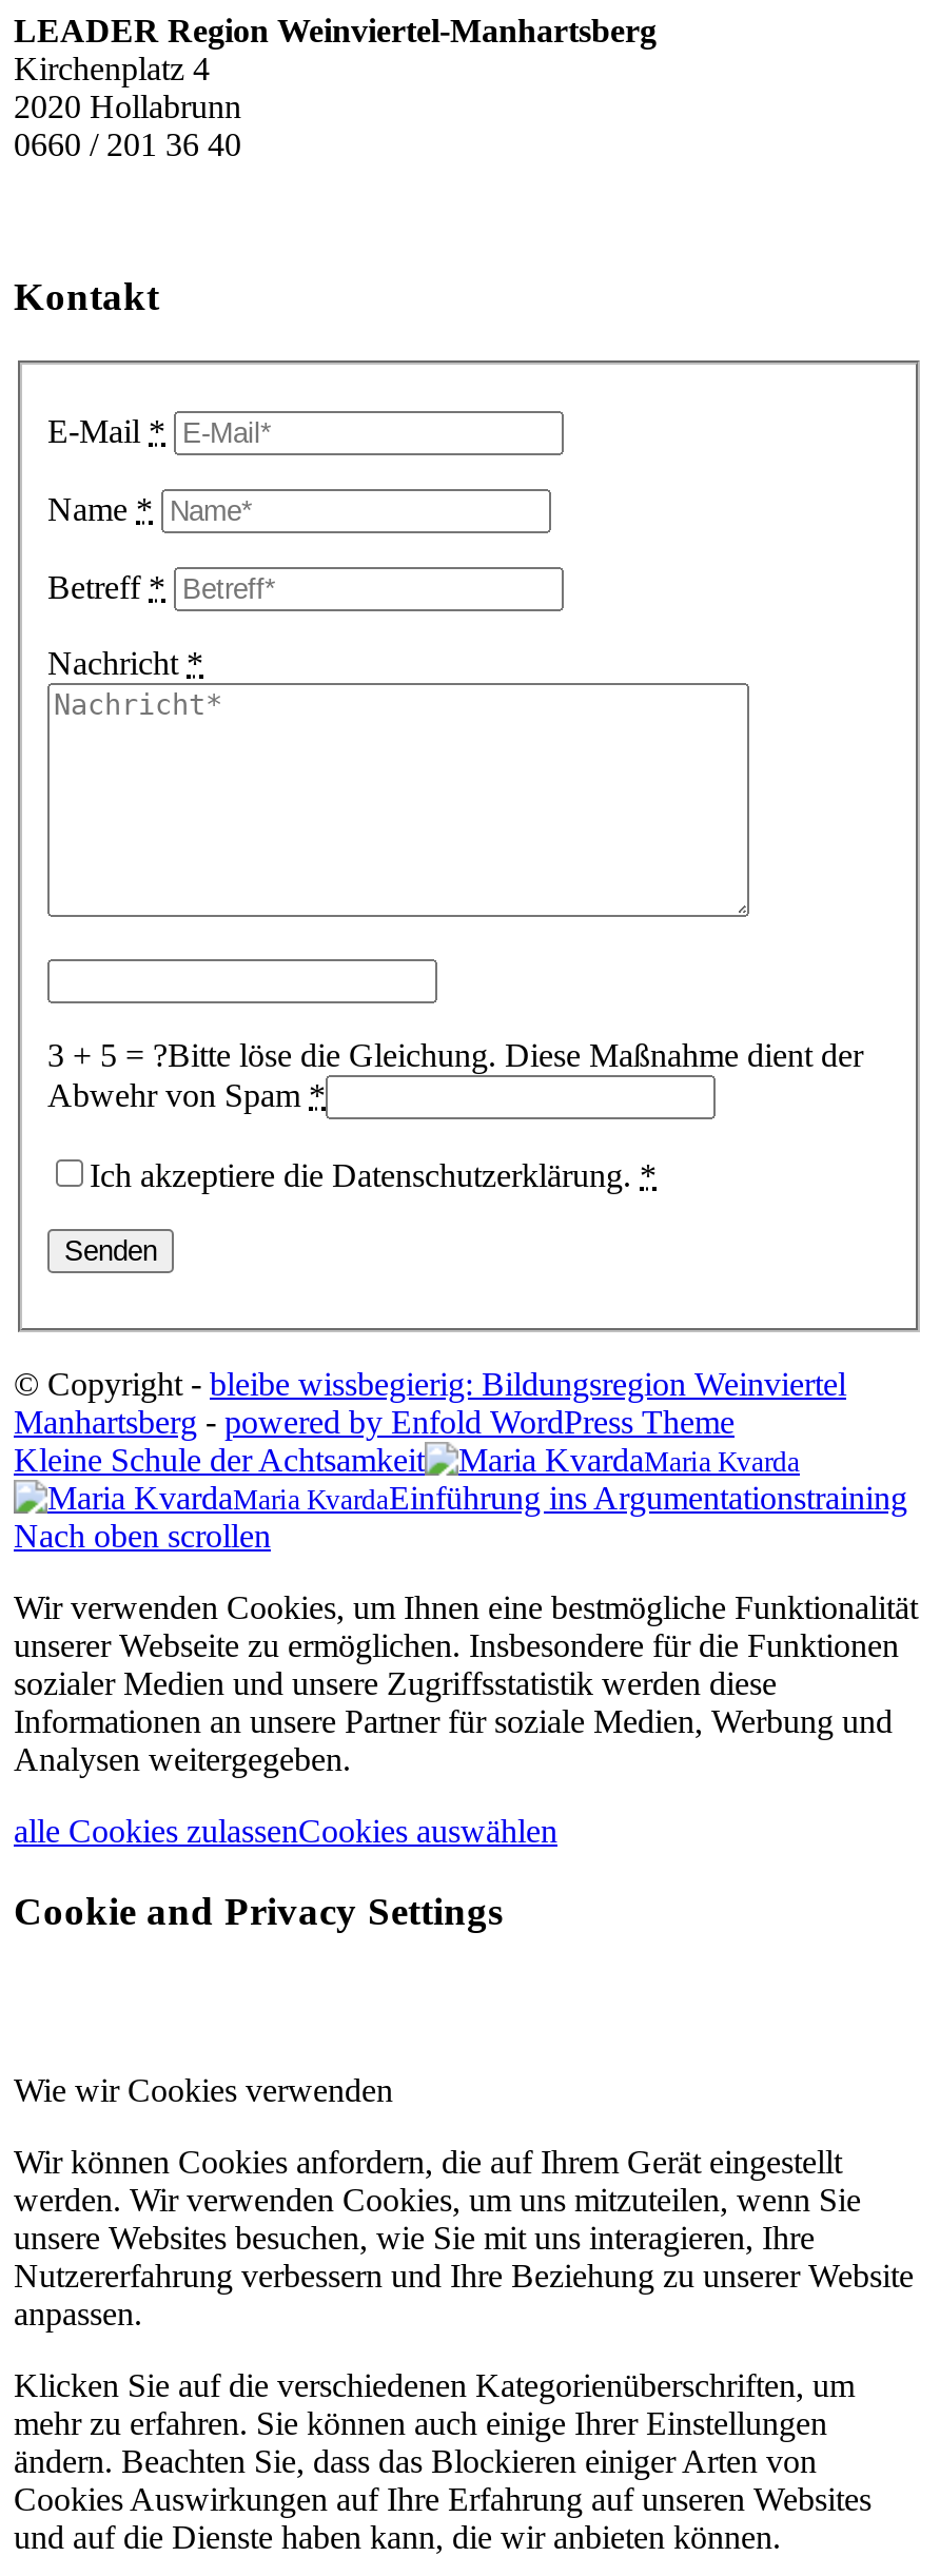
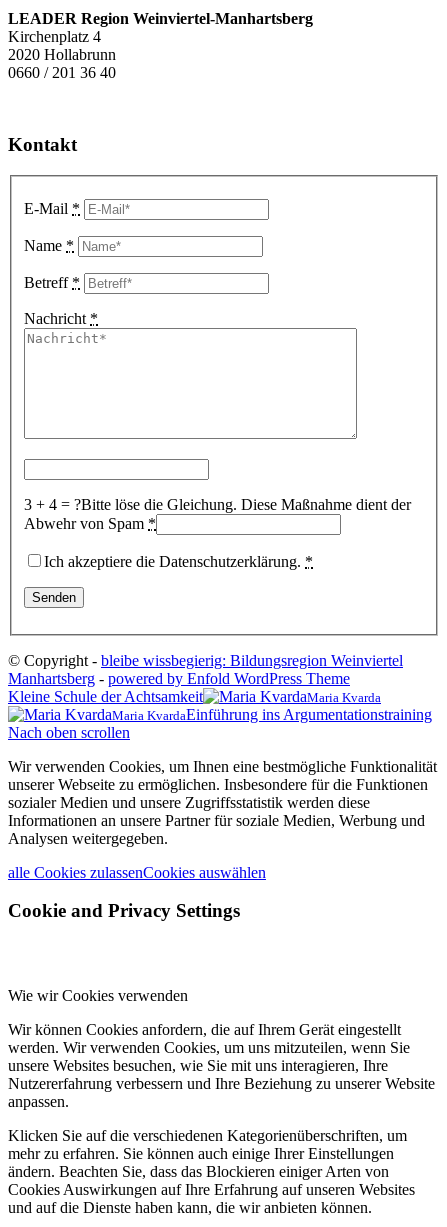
[47,1036,863,1072] 3 + 5 = ?Bitte löse die Gleichung. Diese Maßnahme dient der -> [24,496,411,513] 3 + 4 = ?Bitte löse die Gleichung. Diese Maßnahme dient der

